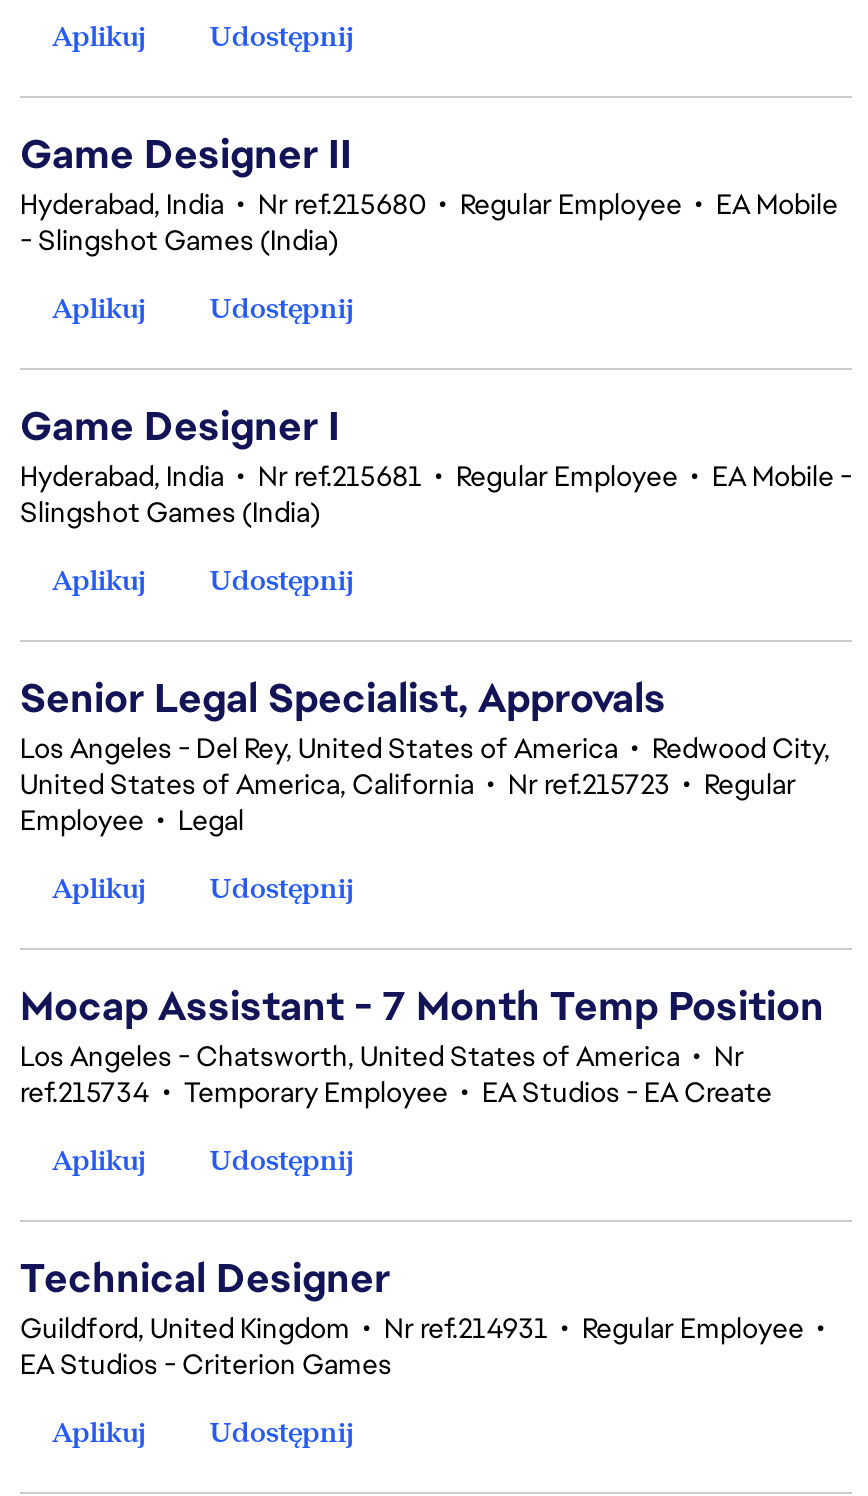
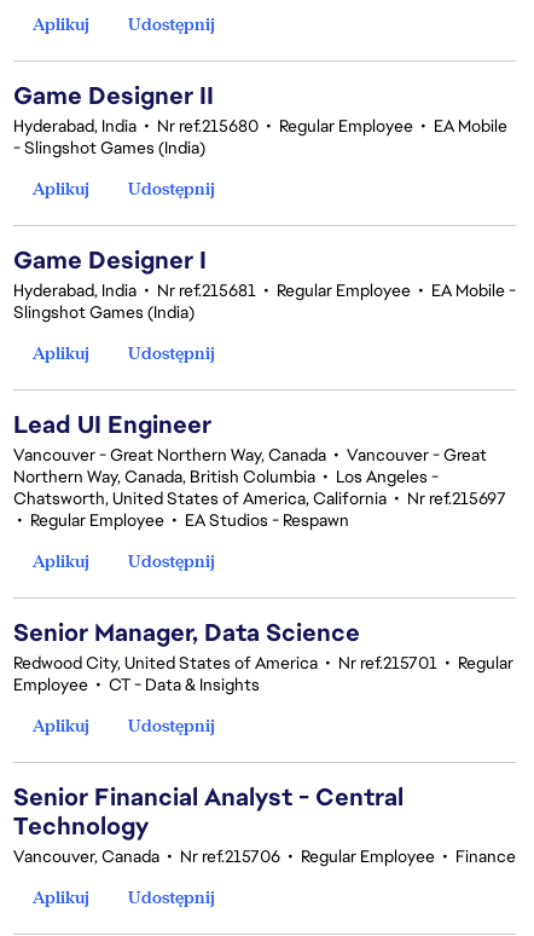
[20,672,830,838] Senior Legal Specialist, Approvals | Los Angeles - Del Rey, United States of America • Redwood City, | United States of America, California • Nr ref.215723 • Regular | Employee • Legal -> [13,409,506,531] Lead UI Engineer | Vancouver - Great Northern Way, Canada • Vancouver - Great | Northern Way, Canada, British Columbia • Los Angeles - | Chatsworth, United States of America, California • Nr ref.215697 | • Regular Employee • EA Studios - Respawn
[20,980,824,1110] Mocap Assistant - 7 Month Temp Position | Los Angeles - Chatsworth, United States of America • Nr | ref.215734 • Temporary Employee • EA Studios - EA Create -> [13,617,513,695] Senior Manager, Data Science | Redwood City, United States of America • Nr ref.215701 • Regular | Employee • CT - Data & Insights
[20,1252,832,1382] Technical Designer | Guildford, United Kingdom • Nr ref.214931 • Regular Employee • | EA Studios - Criterion Games -> [13,781,516,867] Senior Financial Analyst - Central | Technology | Vancouver, Canada • Nr ref.215706 • Regular Employee • Finance

